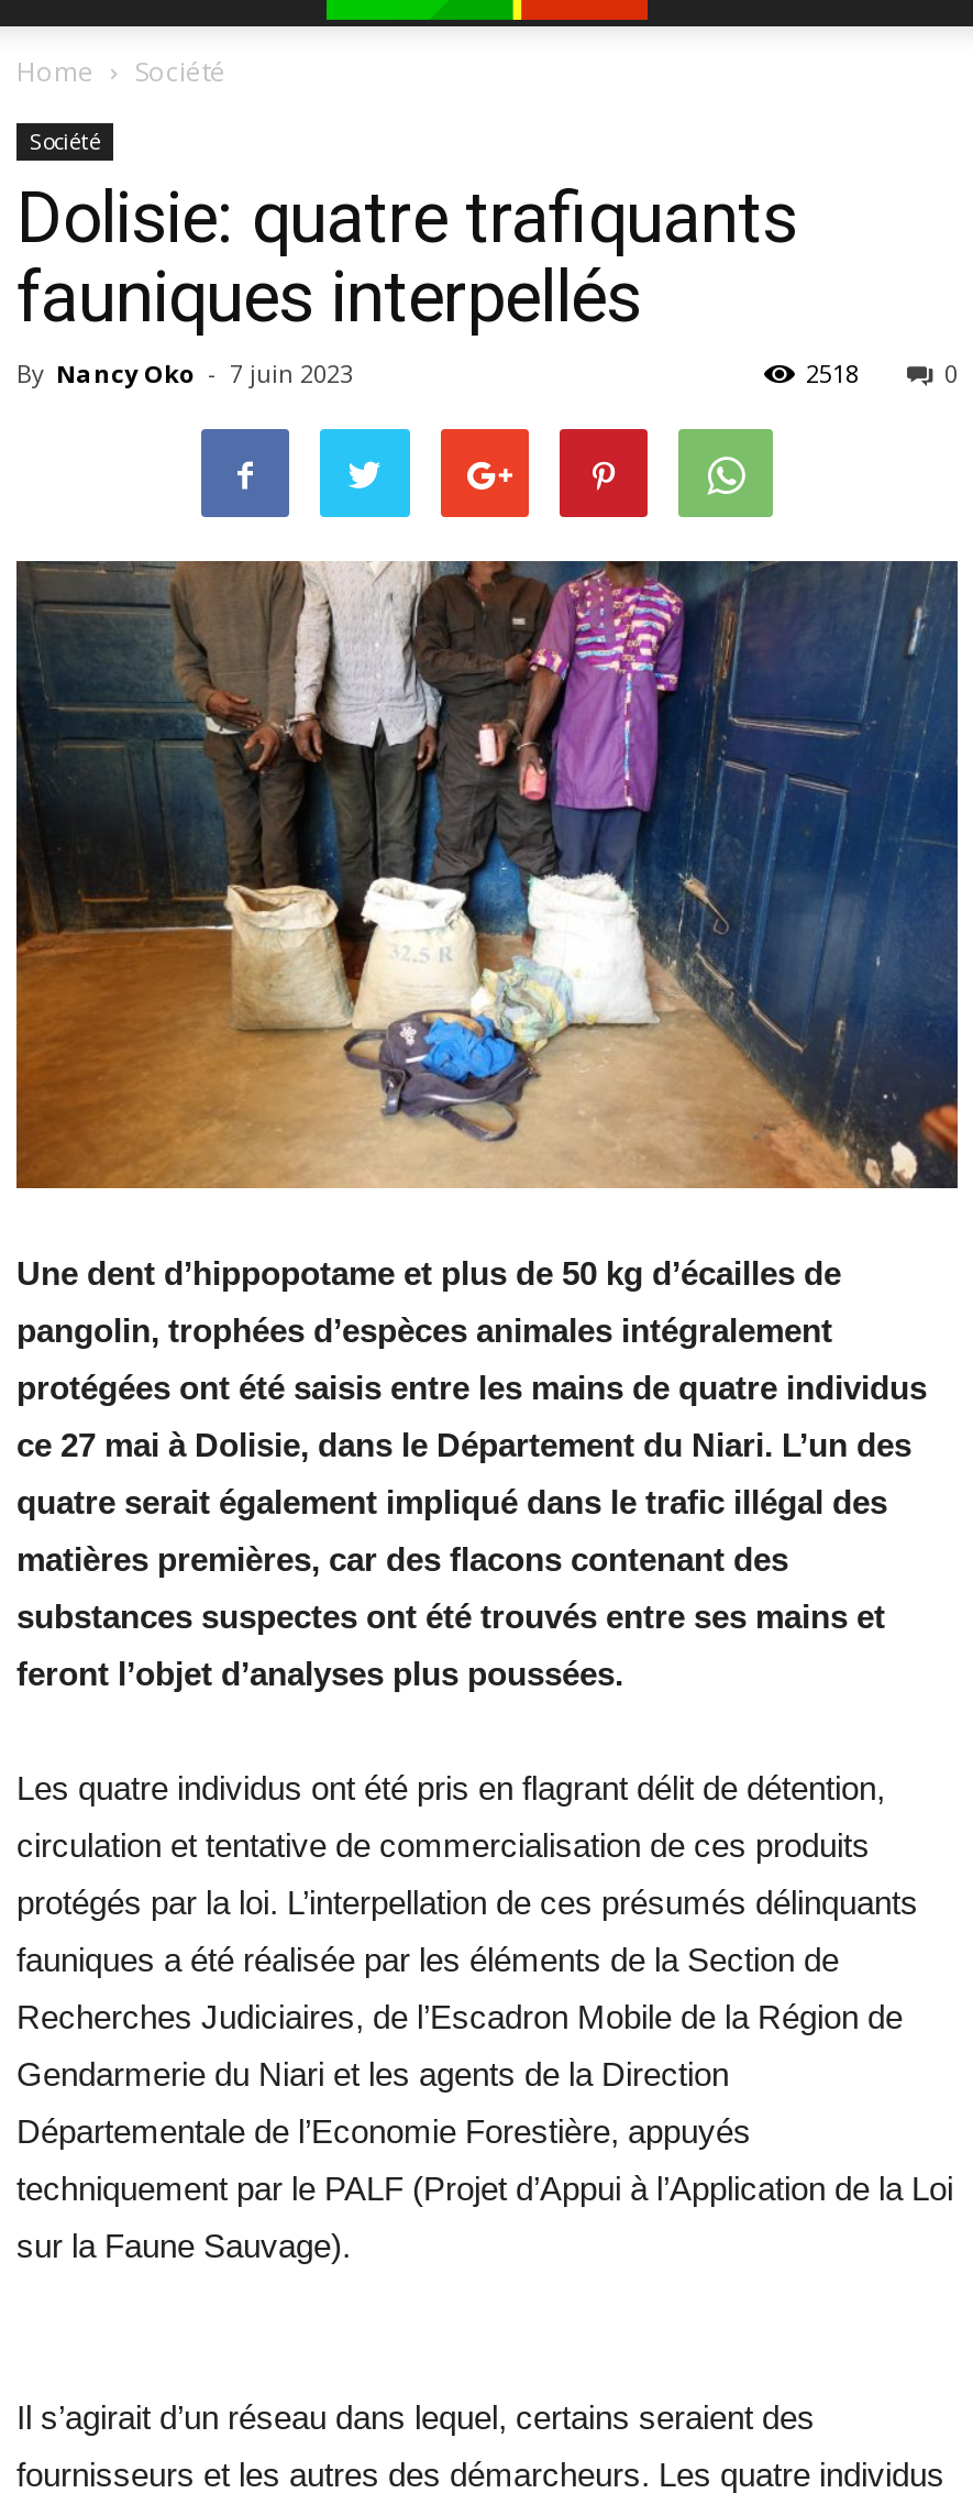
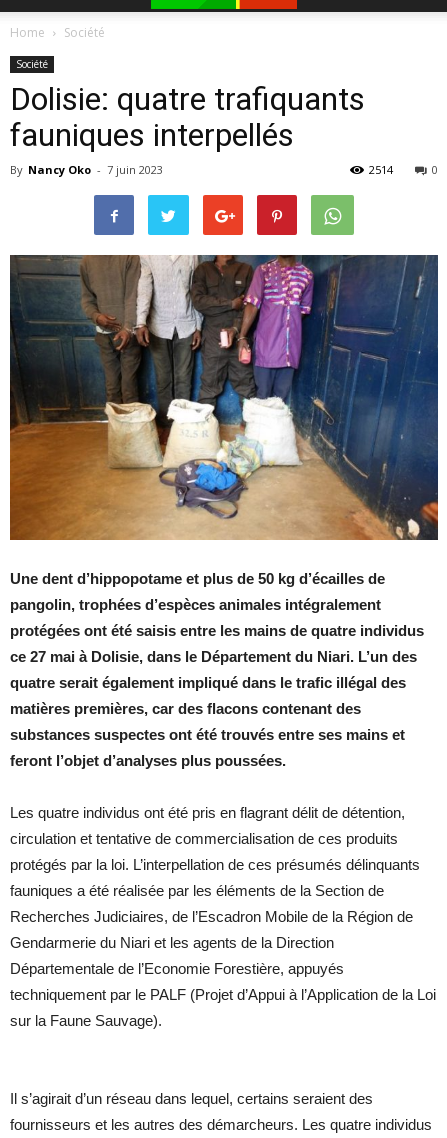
[806,356,859,389] 2518 -> [369,162,393,177] 2514

